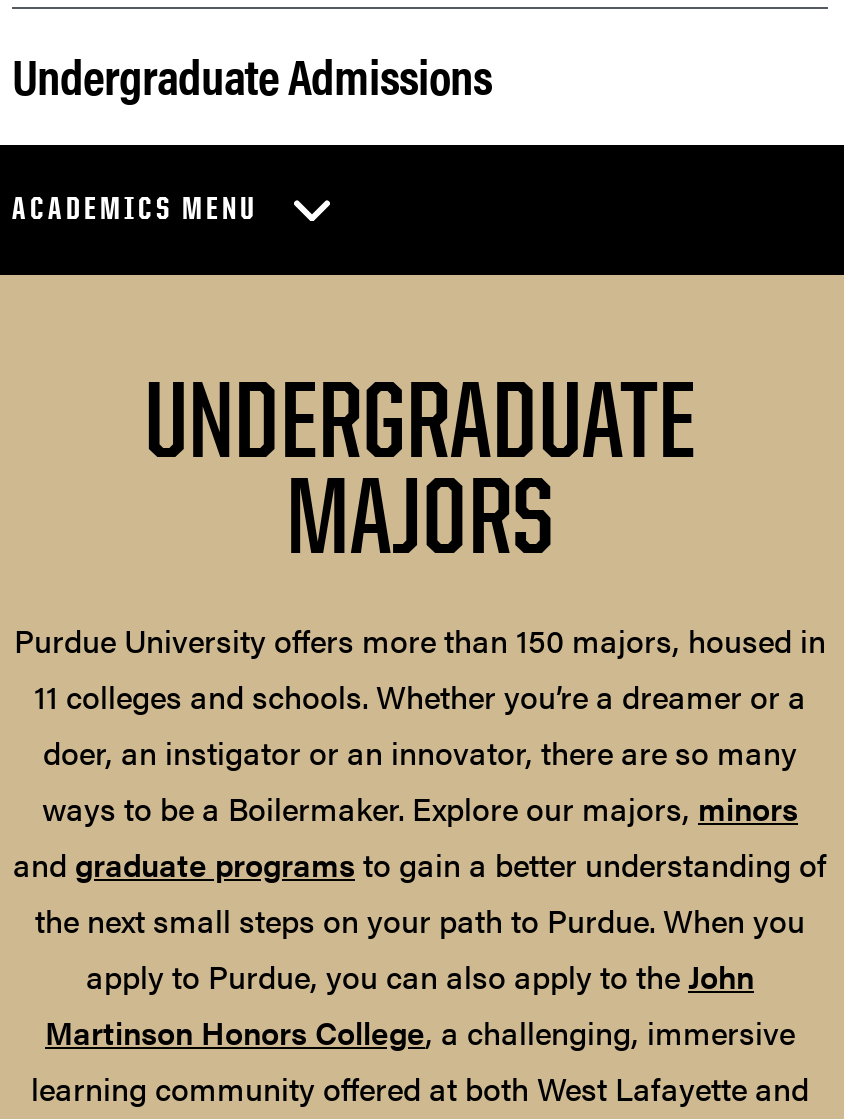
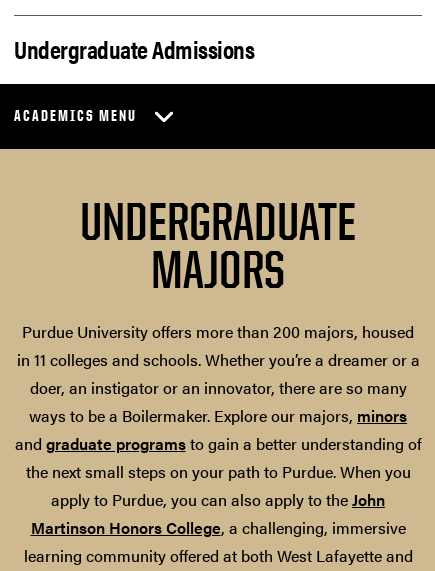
[14,617,826,719] Purdue University offers more than 150 majors, housed in | 11 colleges and schools. Whether you’re a dreamer or a -> [16,320,419,371] Purdue University offers more than 200 majors, housed | in 11 colleges and schools. Whether you’re a dreamer or a

